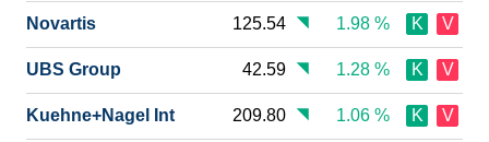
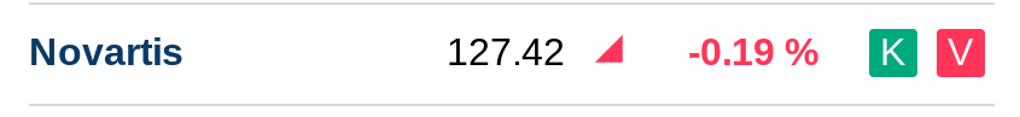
[26,14,454,124] 125.54 | 1.98 % | K | V | UBS Group | 42.59 | 1.28 % | K | V | Kuehne+Nagel Int | 209.80 | 1.06 % -> [447,30,818,71] 127.42 | -0.19 %

